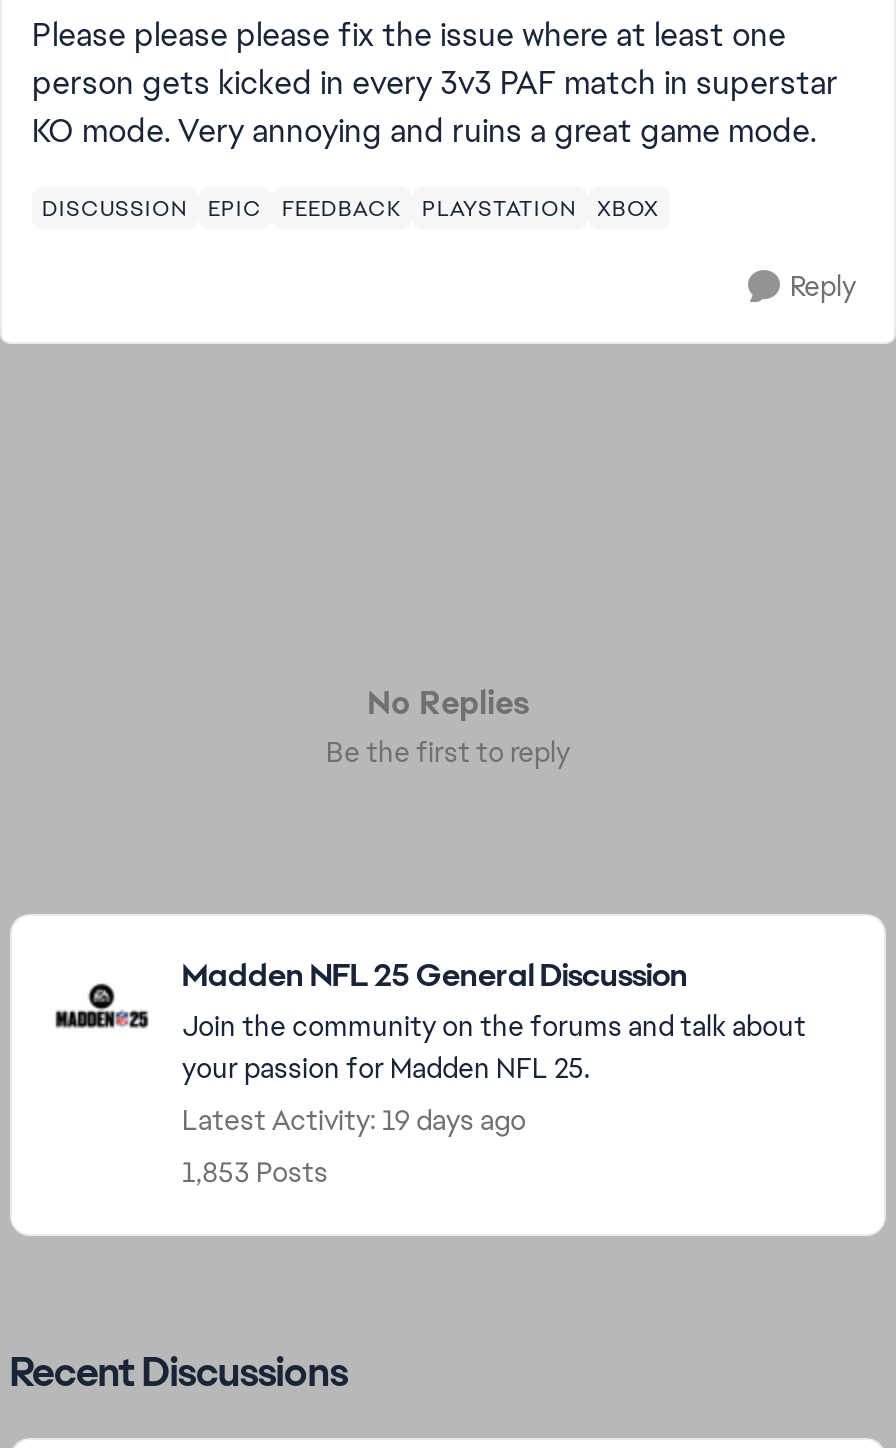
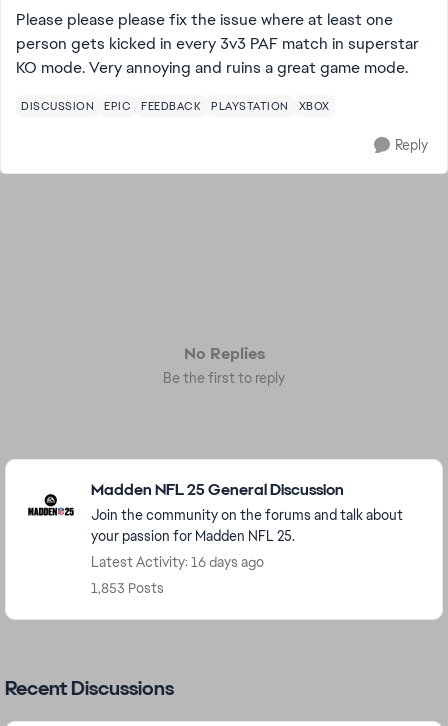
[182,1102,526,1138] Latest Activity: 19 days ago -> [91,553,264,571] Latest Activity: 16 days ago

